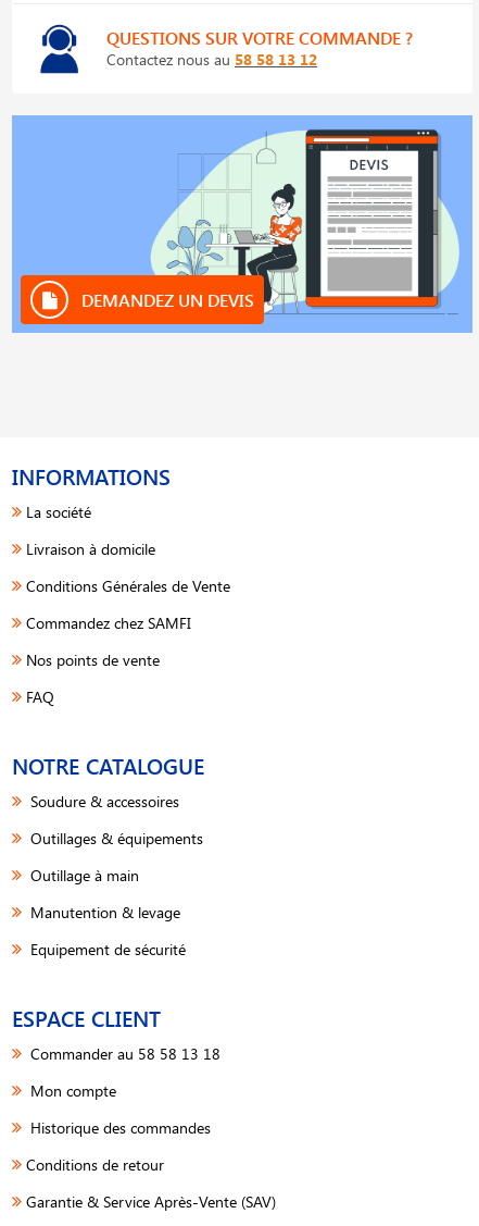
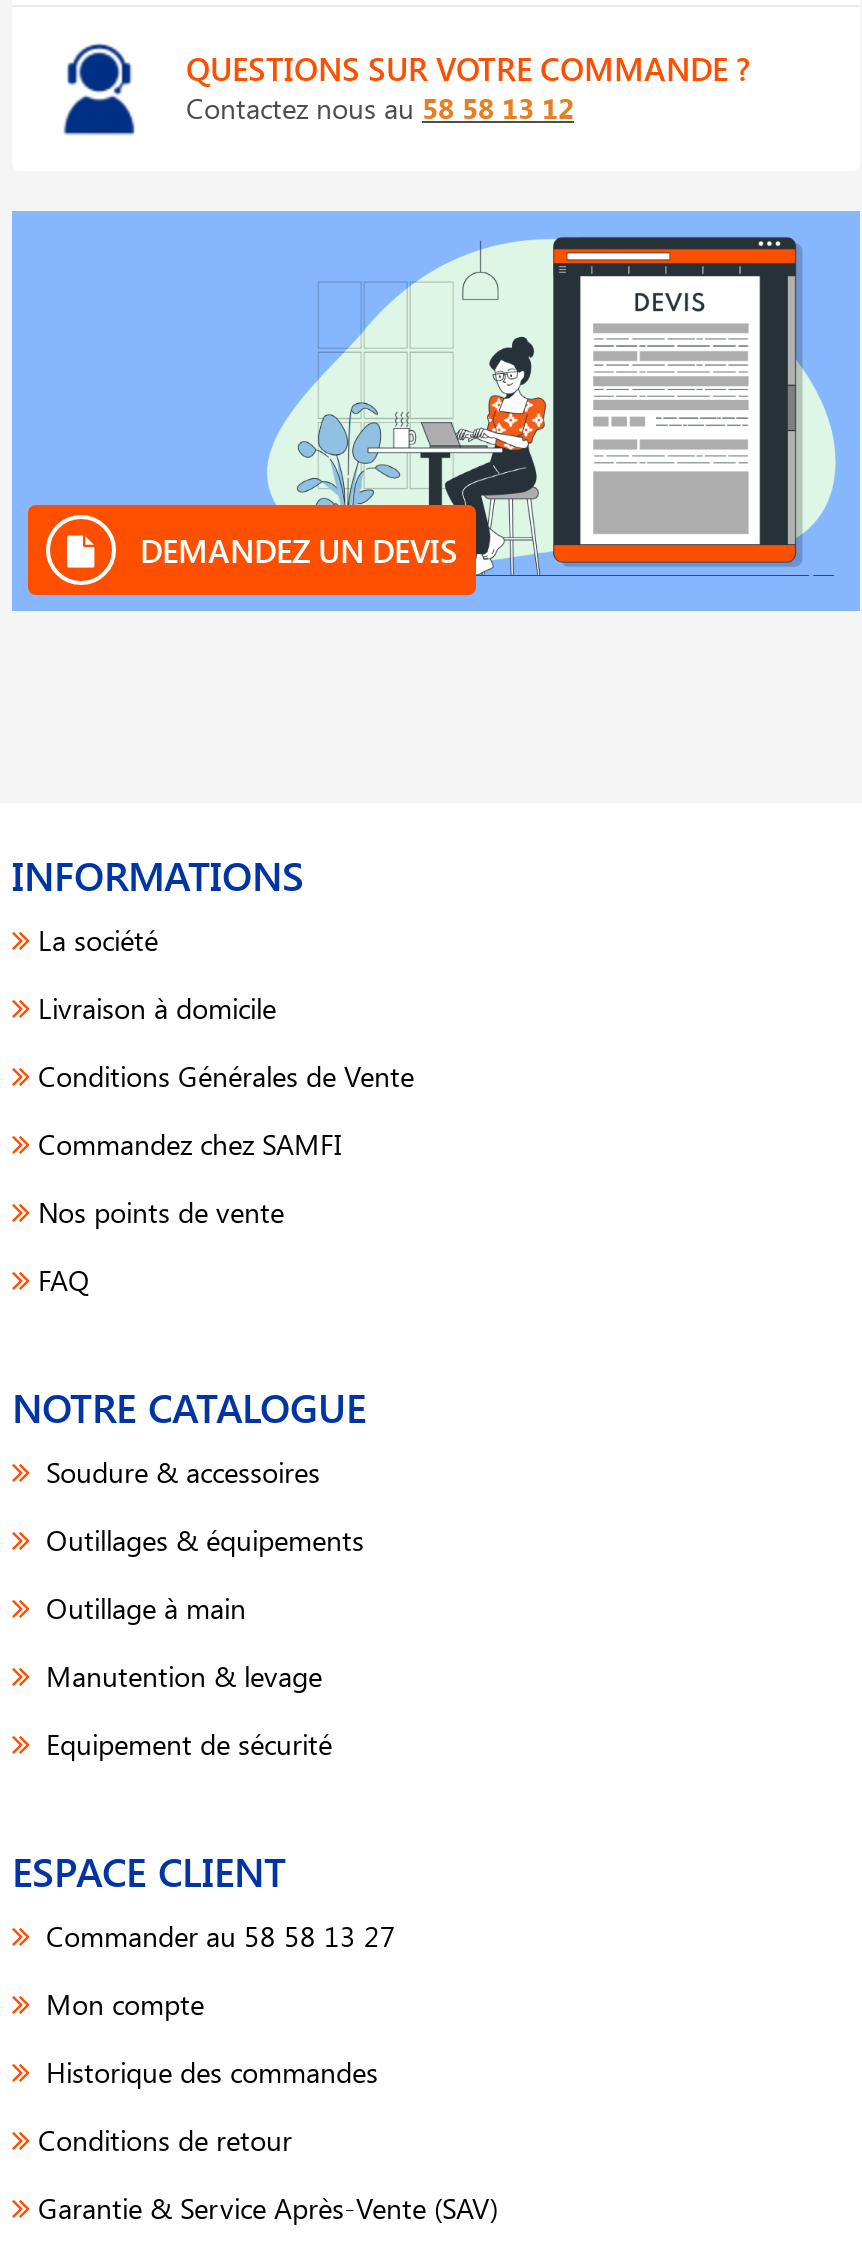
[26,1043,220,1064] Commander au 58 58 13 18 -> [38,1917,396,1955] Commander au 58 58 13 27

